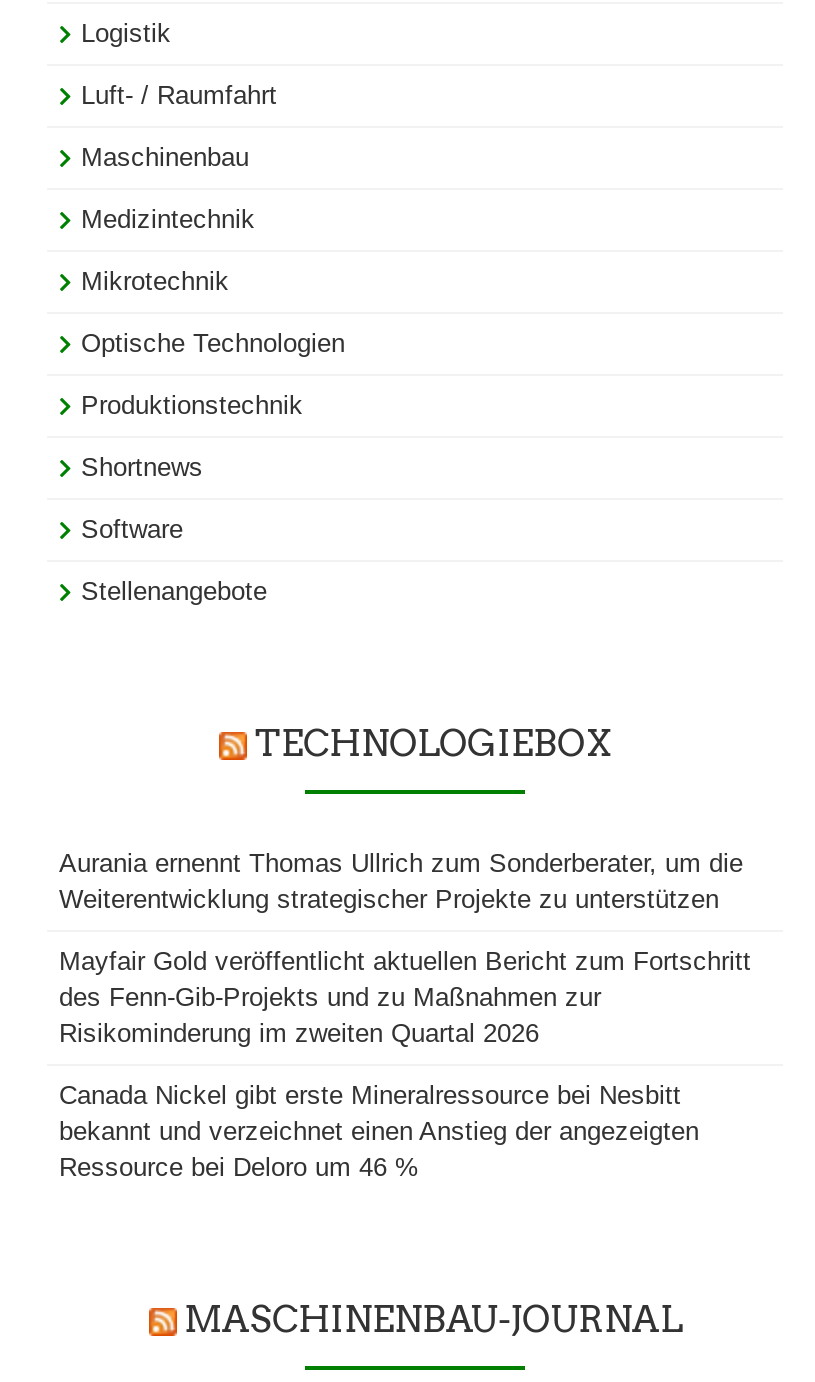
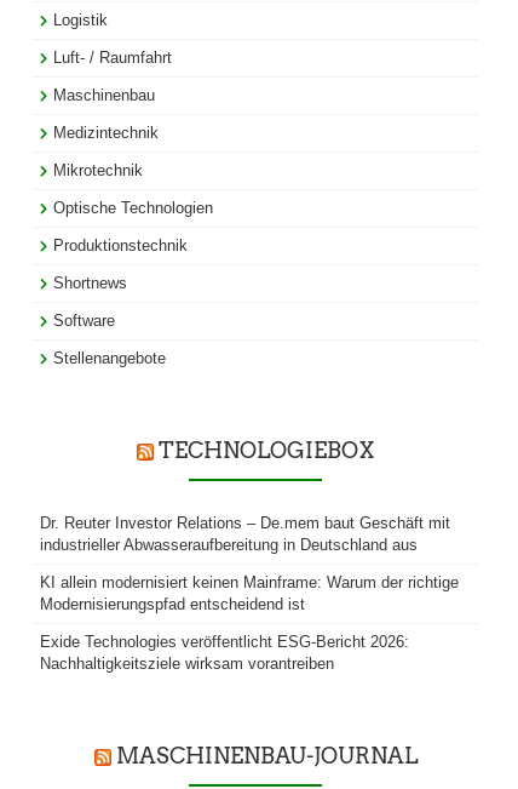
[59,848,743,914] Aurania ernennt Thomas Ullrich zum Sonderberater, um die | Weiterentwicklung strategischer Projekte zu unterstützen -> [40,514,450,554] Dr. Reuter Investor Relations – De.mem baut Geschäft mit | industrieller Abwasseraufbereitung in Deutschland aus
[59,946,751,1048] Mayfair Gold veröffentlicht aktuellen Bericht zum Fortschritt | des Fenn-Gib-Projekts und zu Maßnahmen zur | Risikominderung im zweiten Quartal 2026 -> [40,573,459,613] KI allein modernisiert keinen Mainframe: Warum der richtige | Modernisierungspfad entscheidend ist
[59,1080,699,1182] Canada Nickel gibt erste Mineralressource bei Nesbitt | bekannt und verzeichnet einen Anstieg der angezeigten | Ressource bei Deloro um 46 % -> [40,632,409,672] Exide Technologies veröffentlicht ESG-Bericht 2026: | Nachhaltigkeitsziele wirksam vorantreiben

